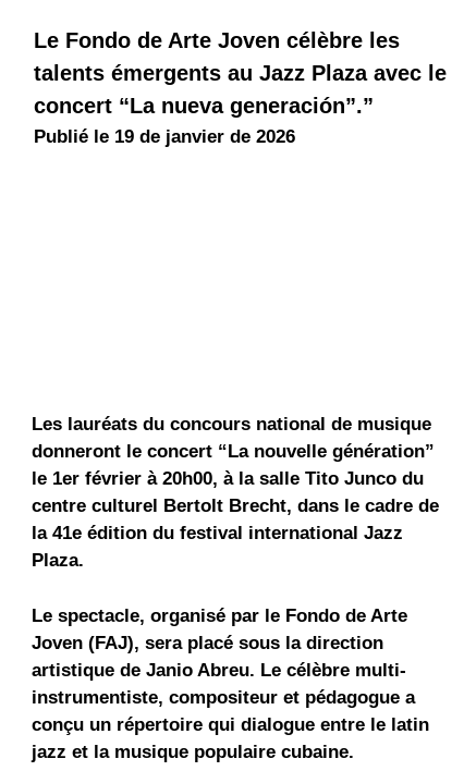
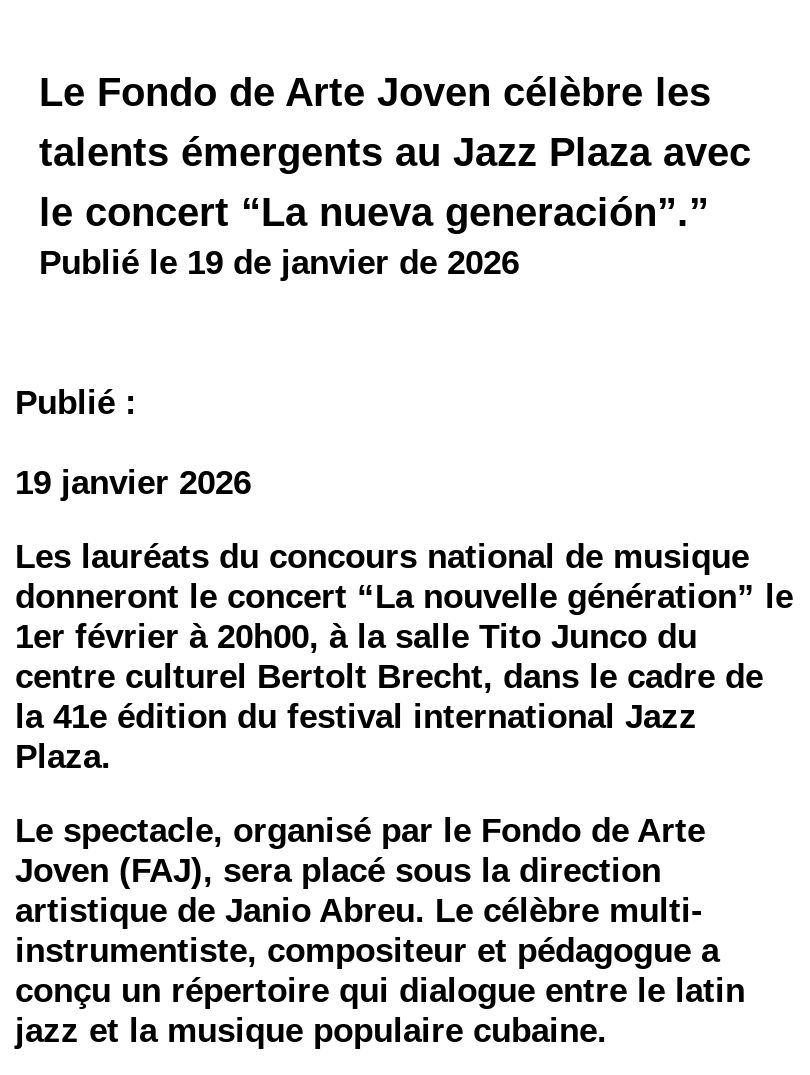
none -> [15,384,251,502] Publié : | 19 janvier 2026

